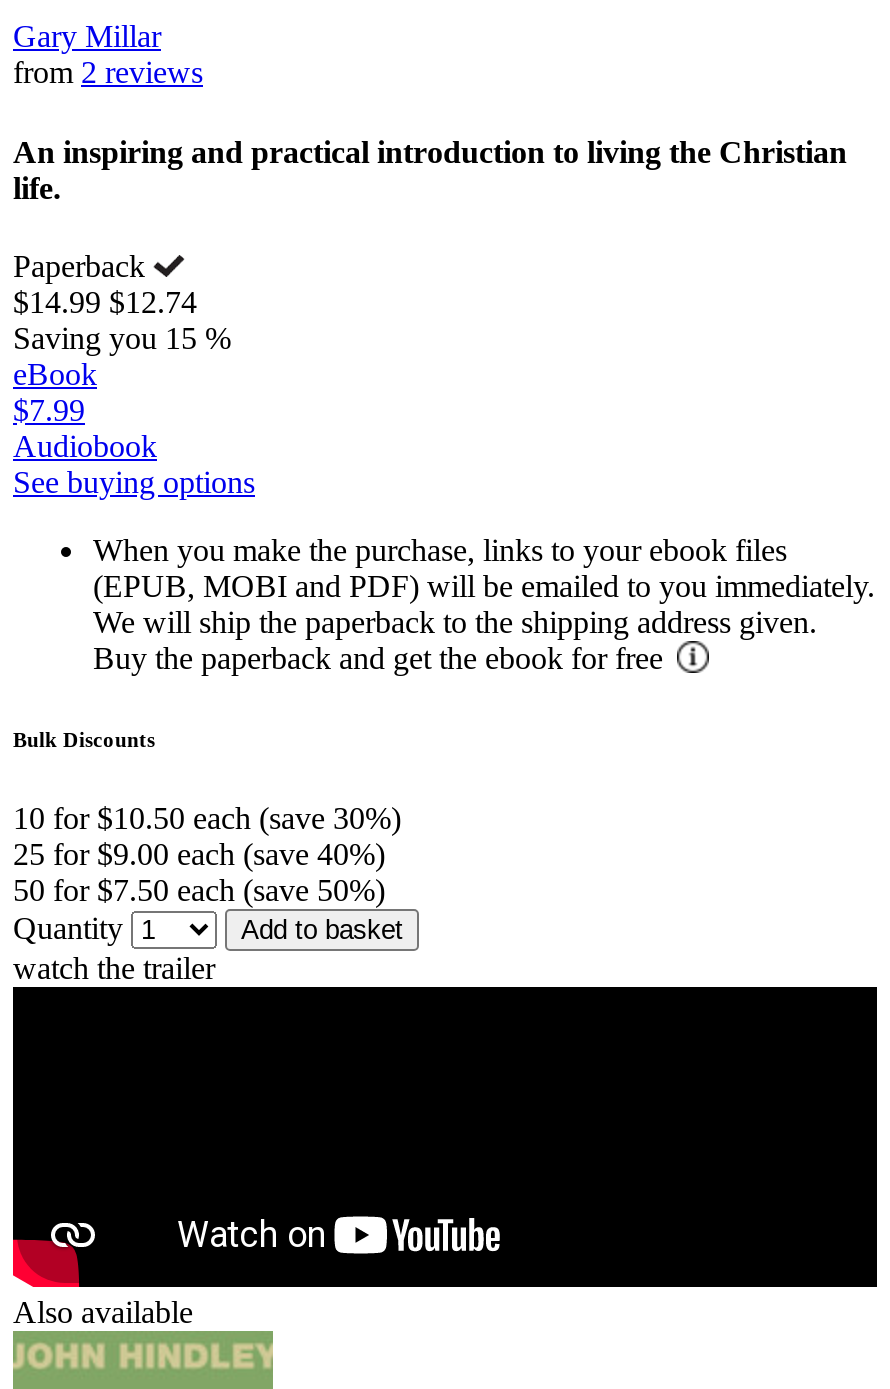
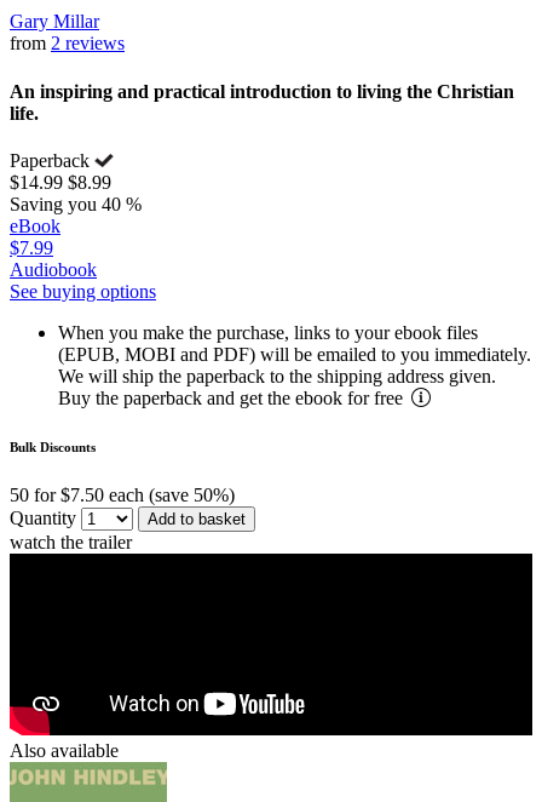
[13,285,197,319] $14.99 $12.74 -> [10,172,111,193] $14.99 $8.99
[13,321,231,355] Saving you 15 % -> [10,194,142,214] Saving you 40 %
[13,801,401,871] 10 for $10.50 each (save 30%) | 25 for $9.00 each (save 40%) -> none

